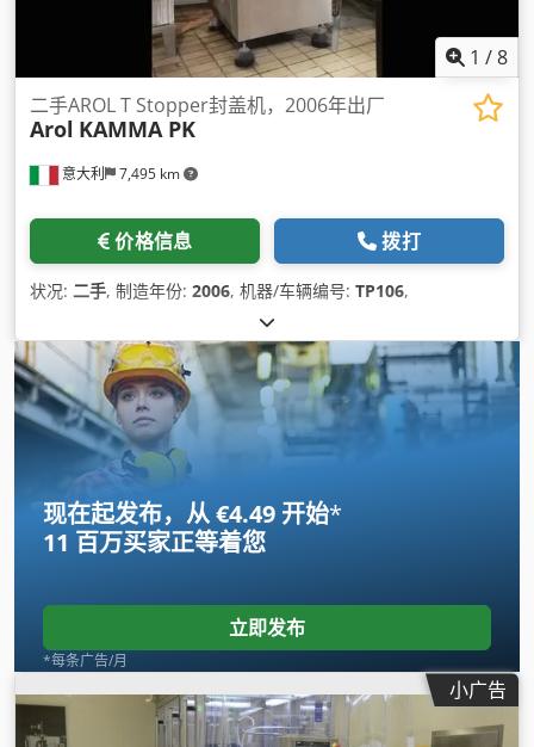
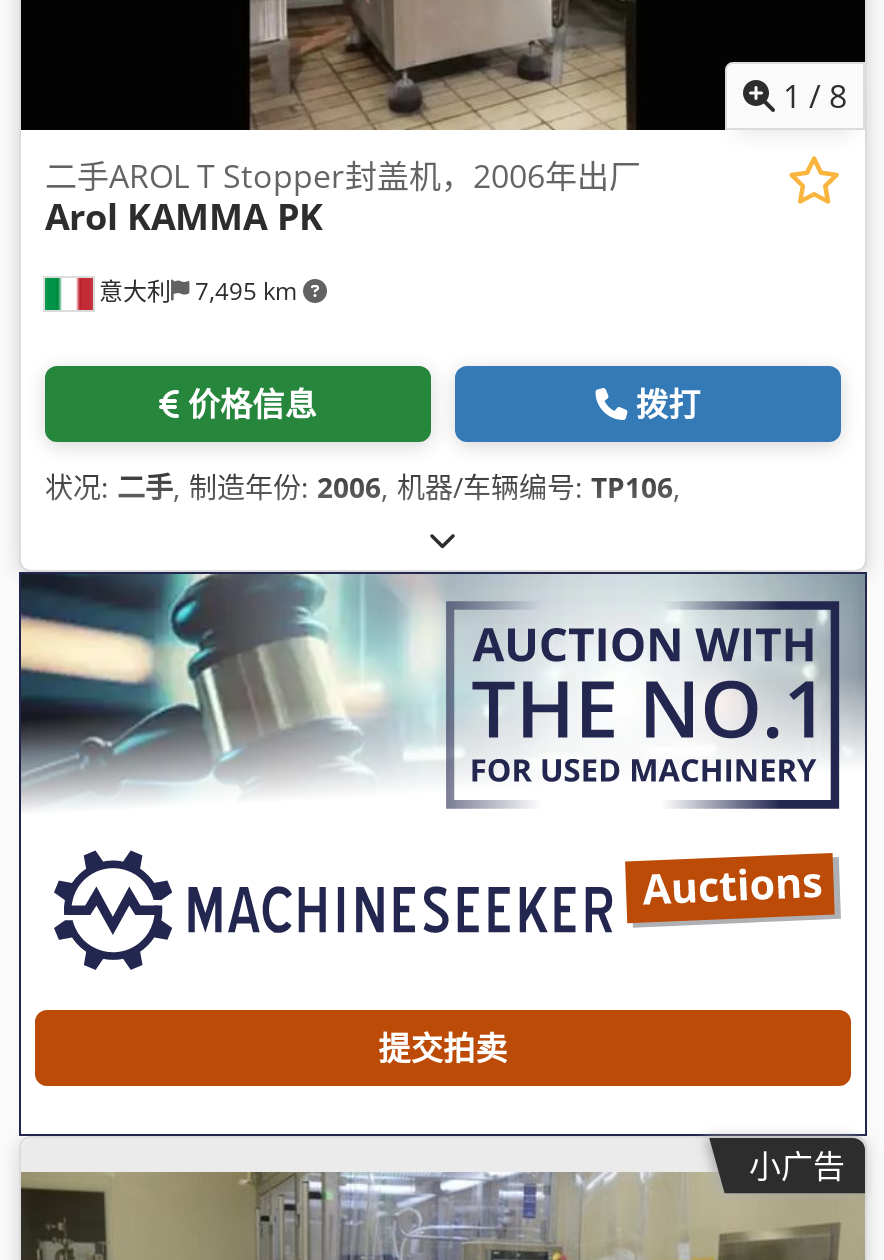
[14,340,520,672] [image] | 现在起发布，从 €4.49 开始* | 11 百万买家正等着您 | 立即发布 | *每条广告/月 -> [17,570,867,1134] [image] | 提交拍卖

